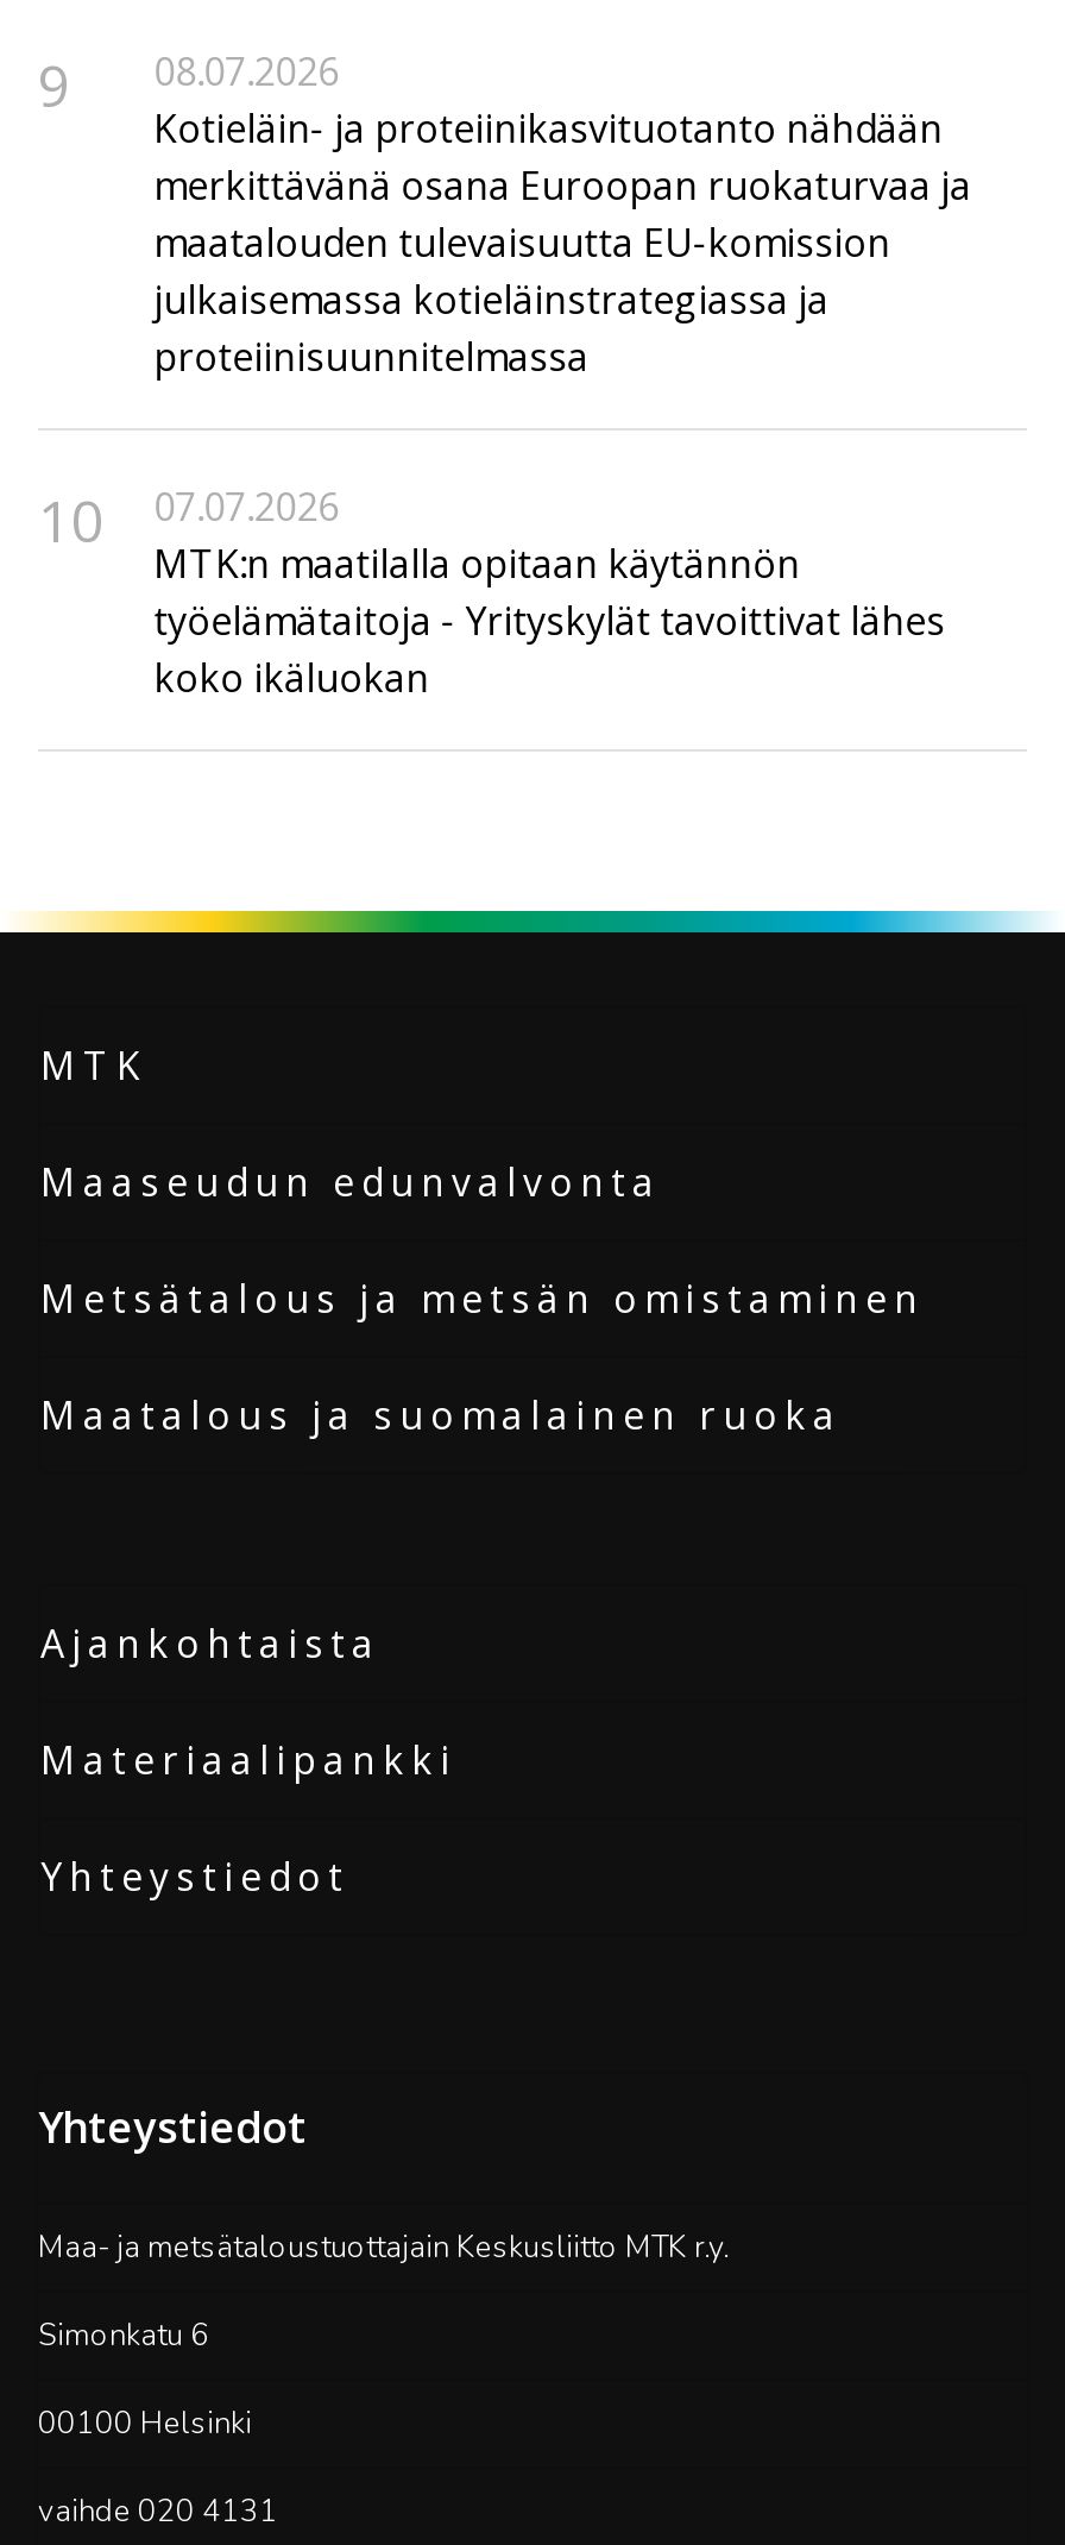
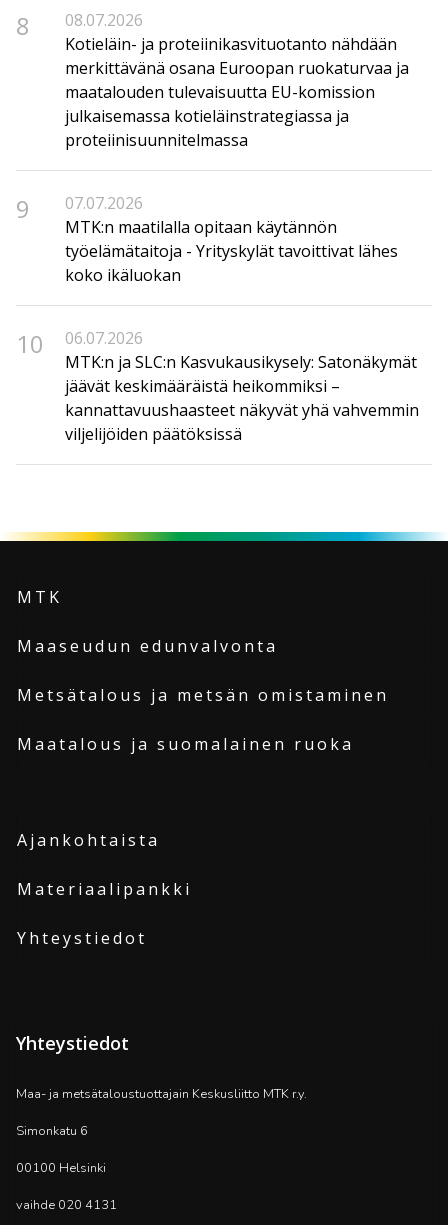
[38,45,339,124] 9 08.07.2026 -> [16,9,143,42] 8 08.07.2026
[38,480,339,559] 10 07.07.2026 -> [16,192,143,225] 9 07.07.2026
none -> [16,327,419,445] 10 | 06.07.2026 | MTK:n ja SLC:n Kasvukausikysely: Satonäkymät | jäävät keskimääräistä heikommiksi – | kannattavuushaasteet näkyvät yhä vahvemmin | viljelijöiden päätöksissä

